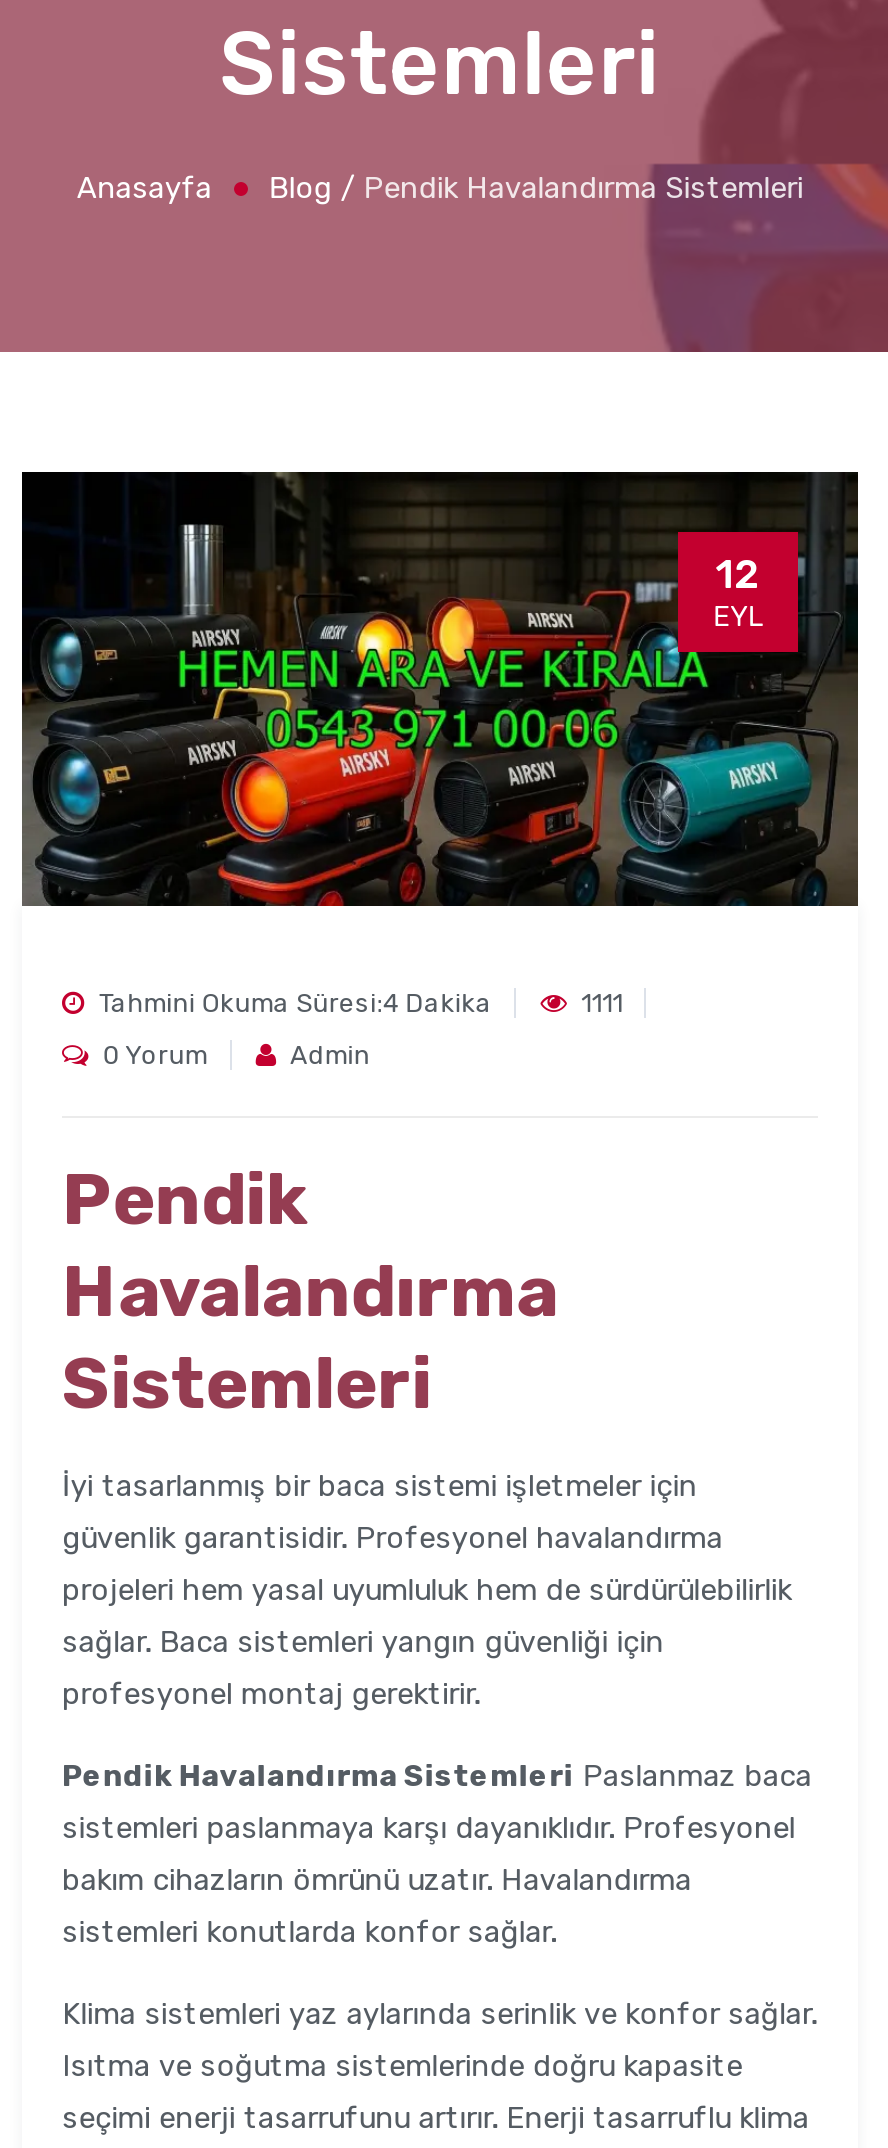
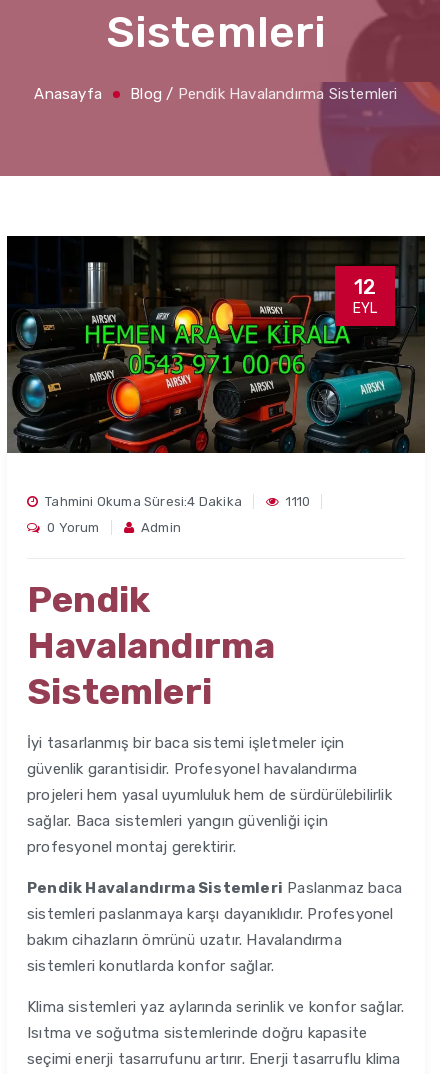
[581,989,622,1019] 1111 -> [286,494,310,509] 1110

